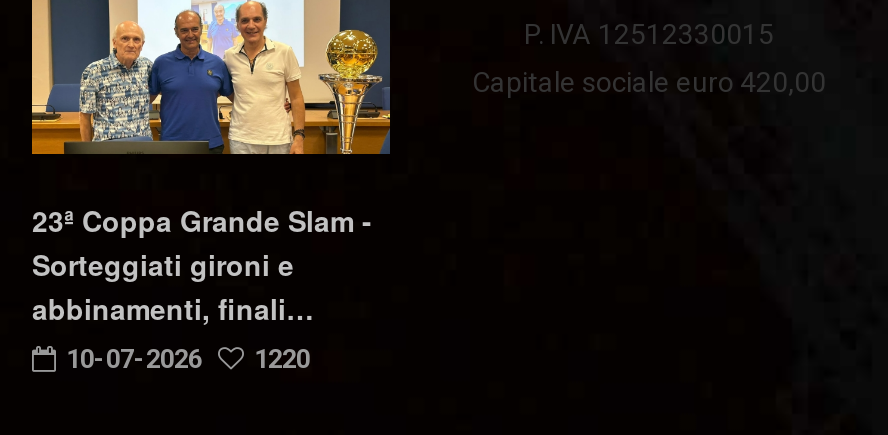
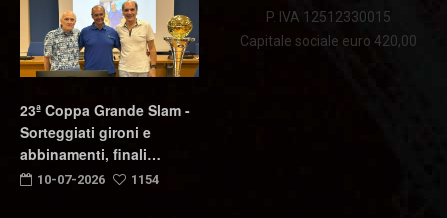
[66,345,310,375] 10-07-2026 1220 -> [37,172,159,187] 10-07-2026 1154

